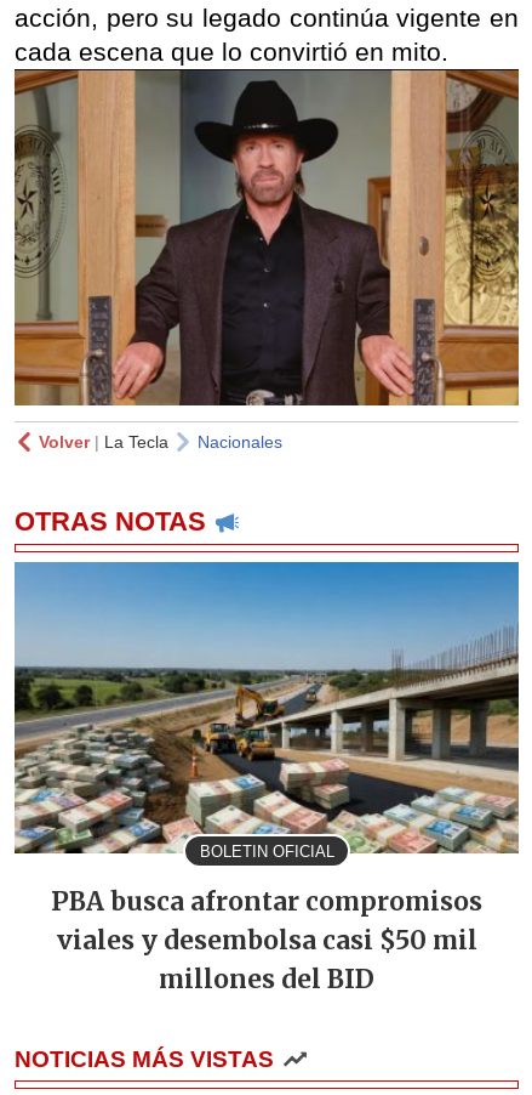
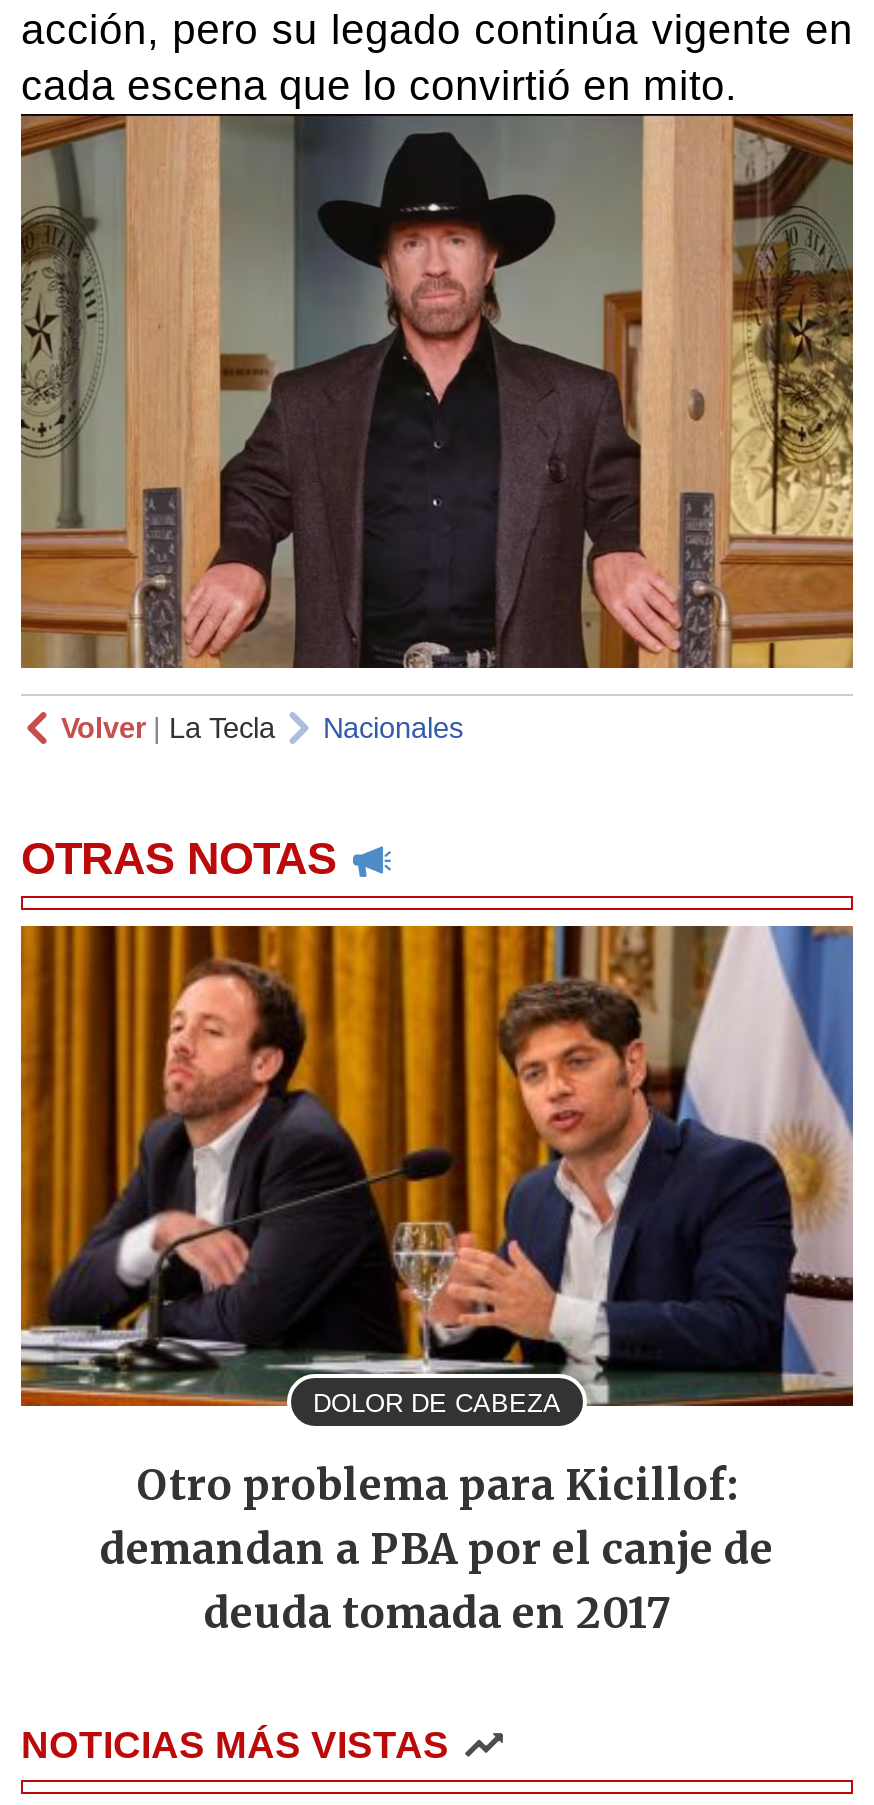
[13,561,520,860] [image] | BOLETIN OFICIAL -> [19,924,855,1417] [image] | DOLOR DE CABEZA
[51,886,482,995] PBA busca afrontar compromisos | viales y desembolsa casi $50 mil | millones del BID -> [100,1459,774,1639] Otro problema para Kicillof: | demandan a PBA por el canje de | deuda tomada en 2017

